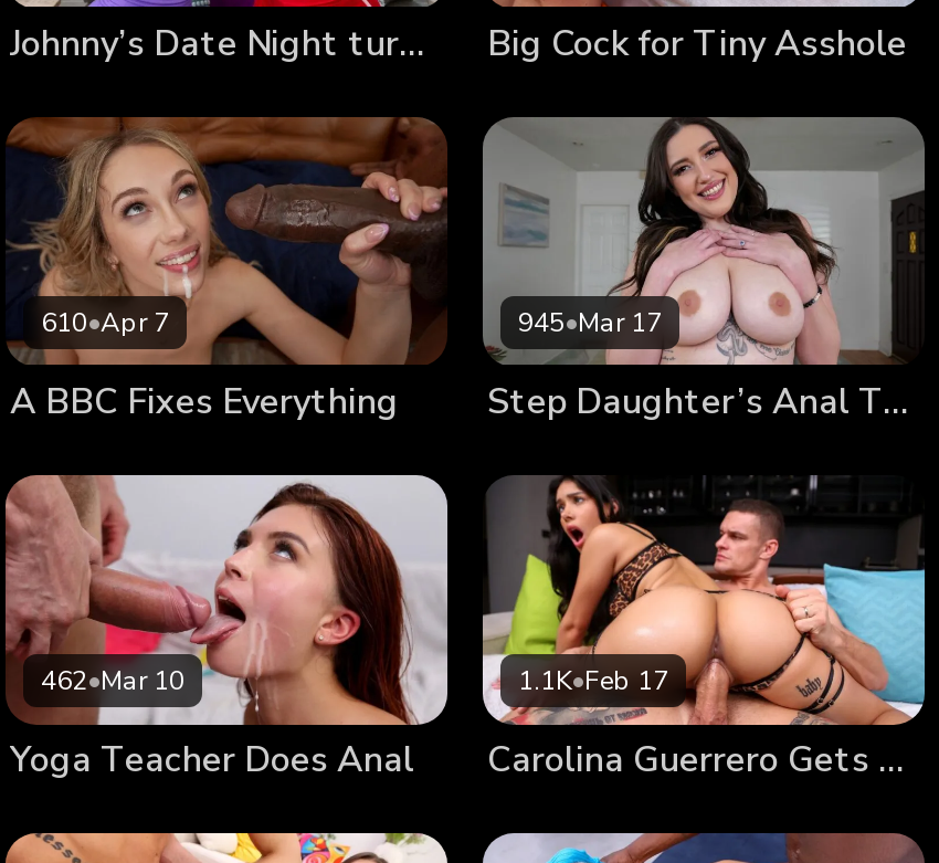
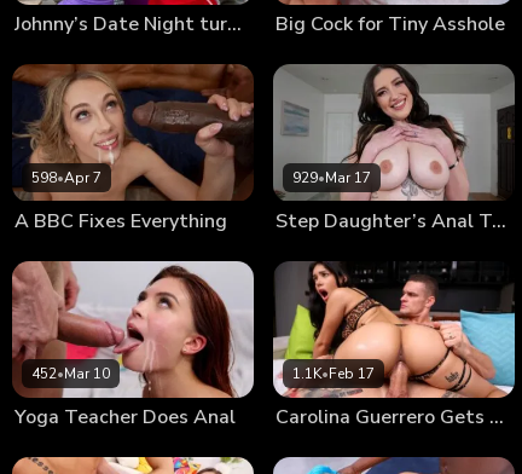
[41,305,169,340] 610•Apr 7 -> [31,168,101,187] 598•Apr 7
[518,305,662,340] 945•Mar 17 -> [292,168,371,187] 929•Mar 17
[41,663,184,698] 462•Mar 10 -> [31,364,110,383] 452•Mar 10

